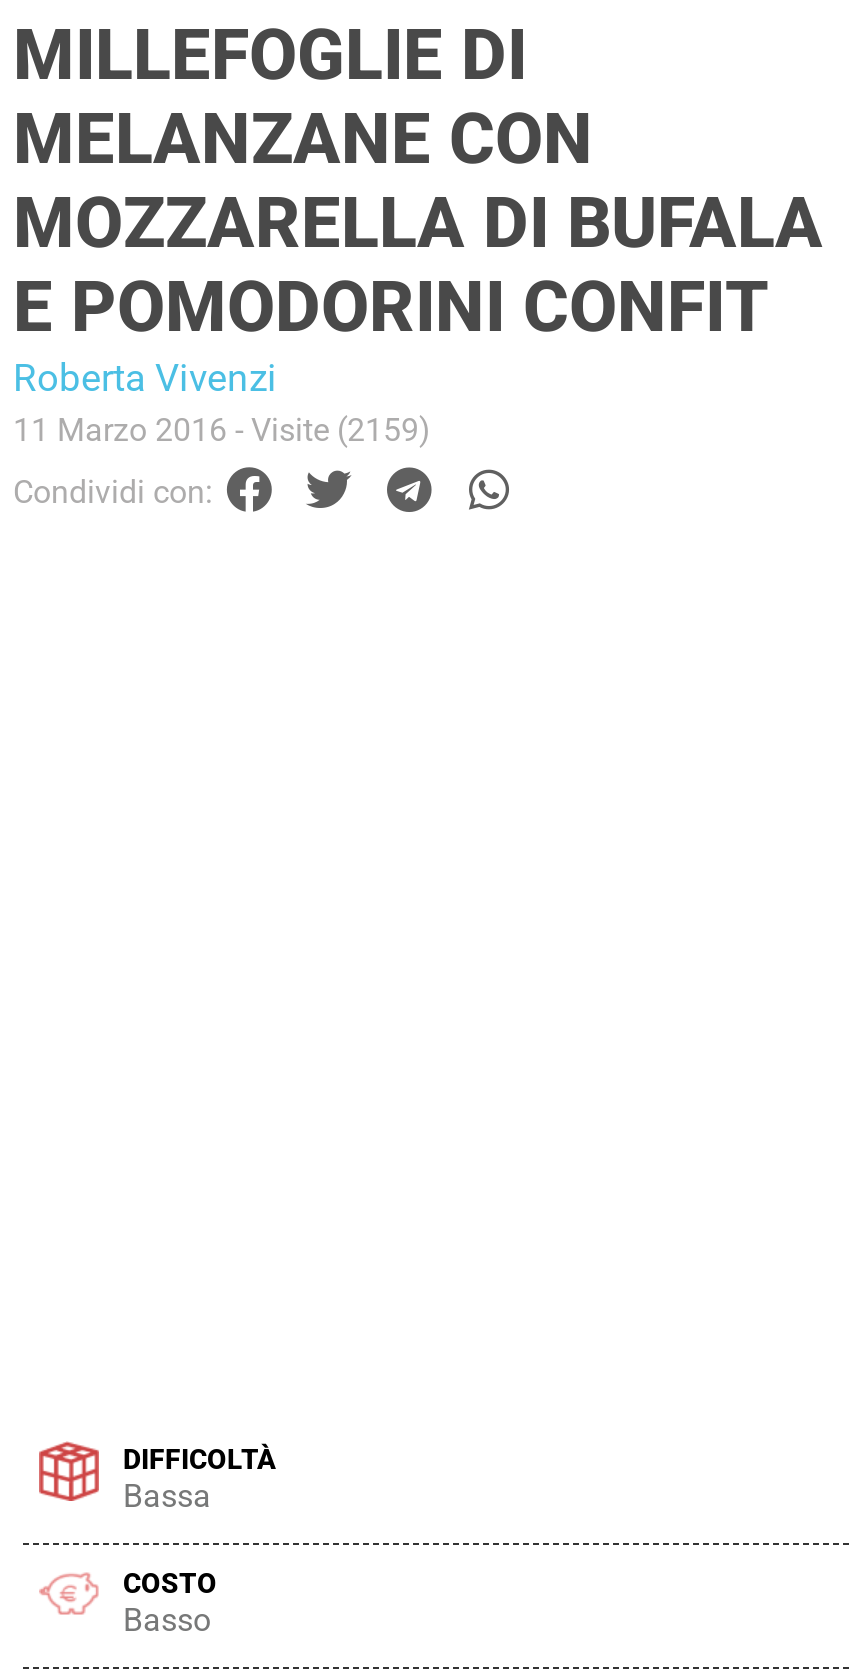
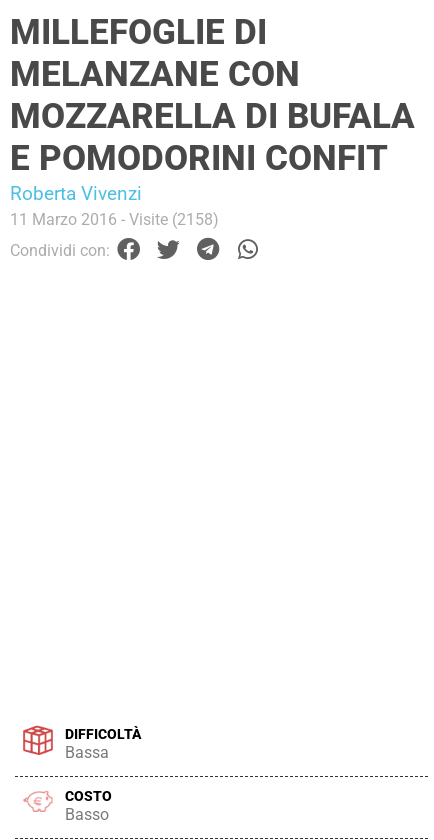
[13,411,431,449] 11 Marzo 2016 - Visite (2159) -> [10,210,219,229] 11 Marzo 2016 - Visite (2158)

